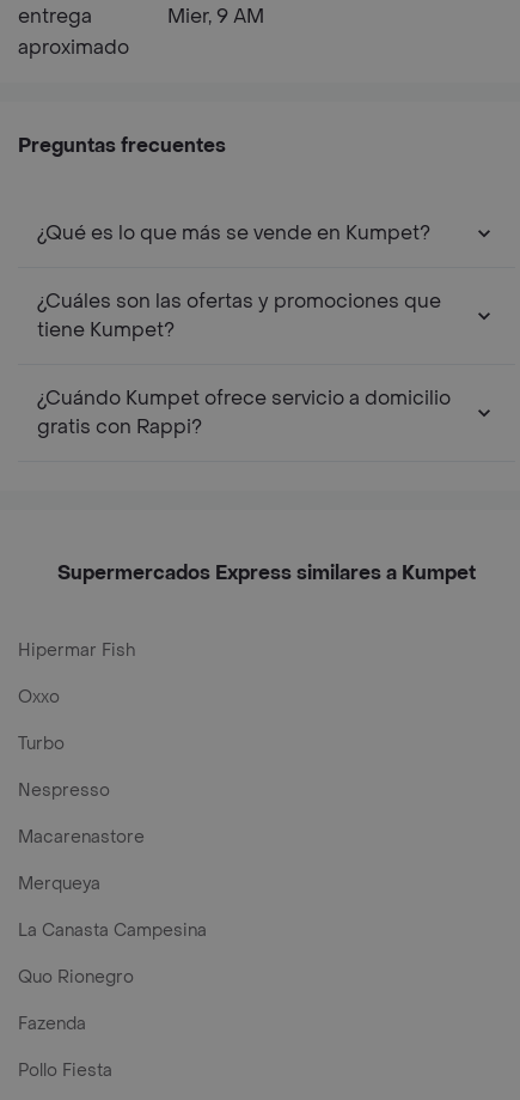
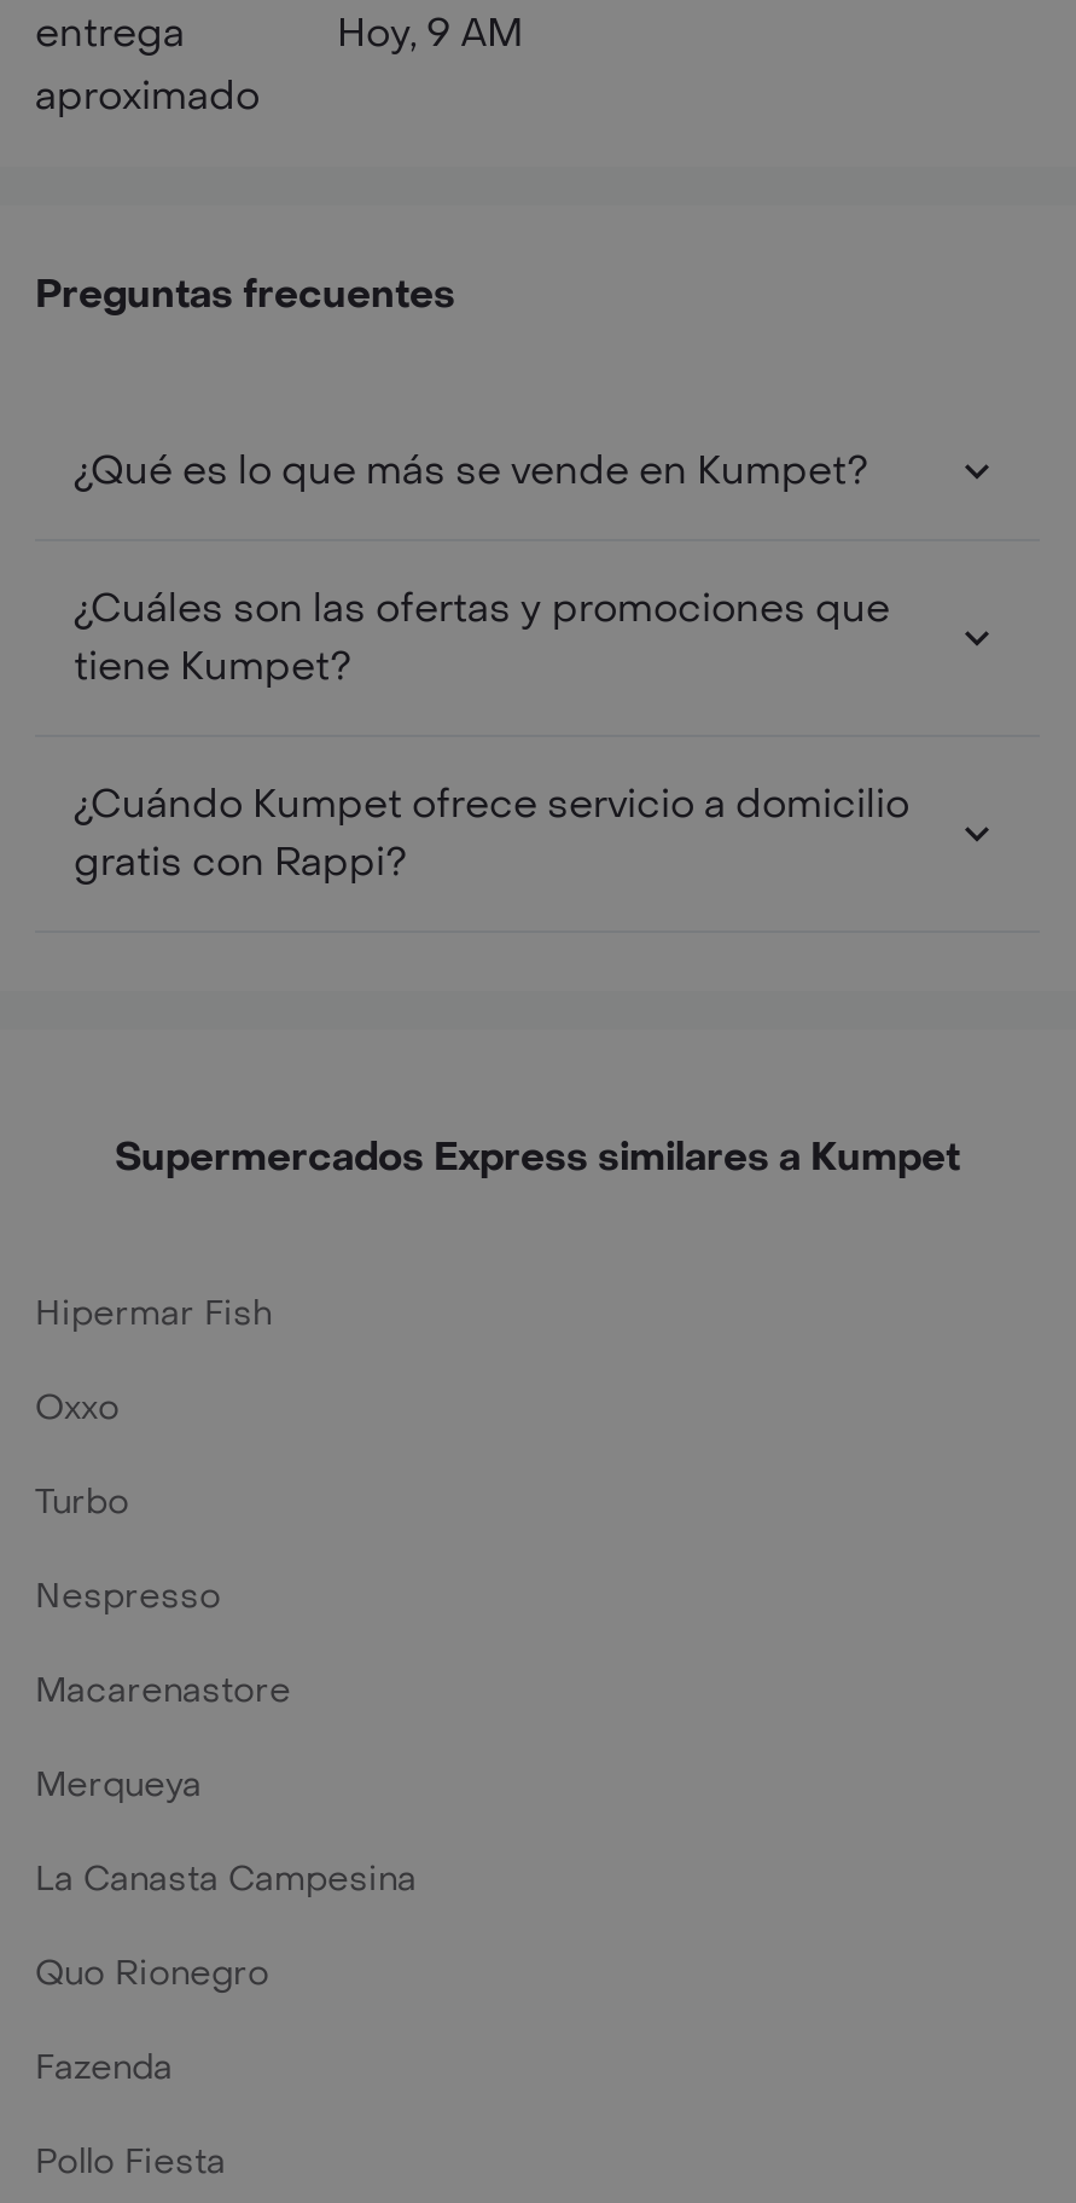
[167,4,264,29] Mier, 9 AM -> [337,7,523,58] Hoy, 9 AM

